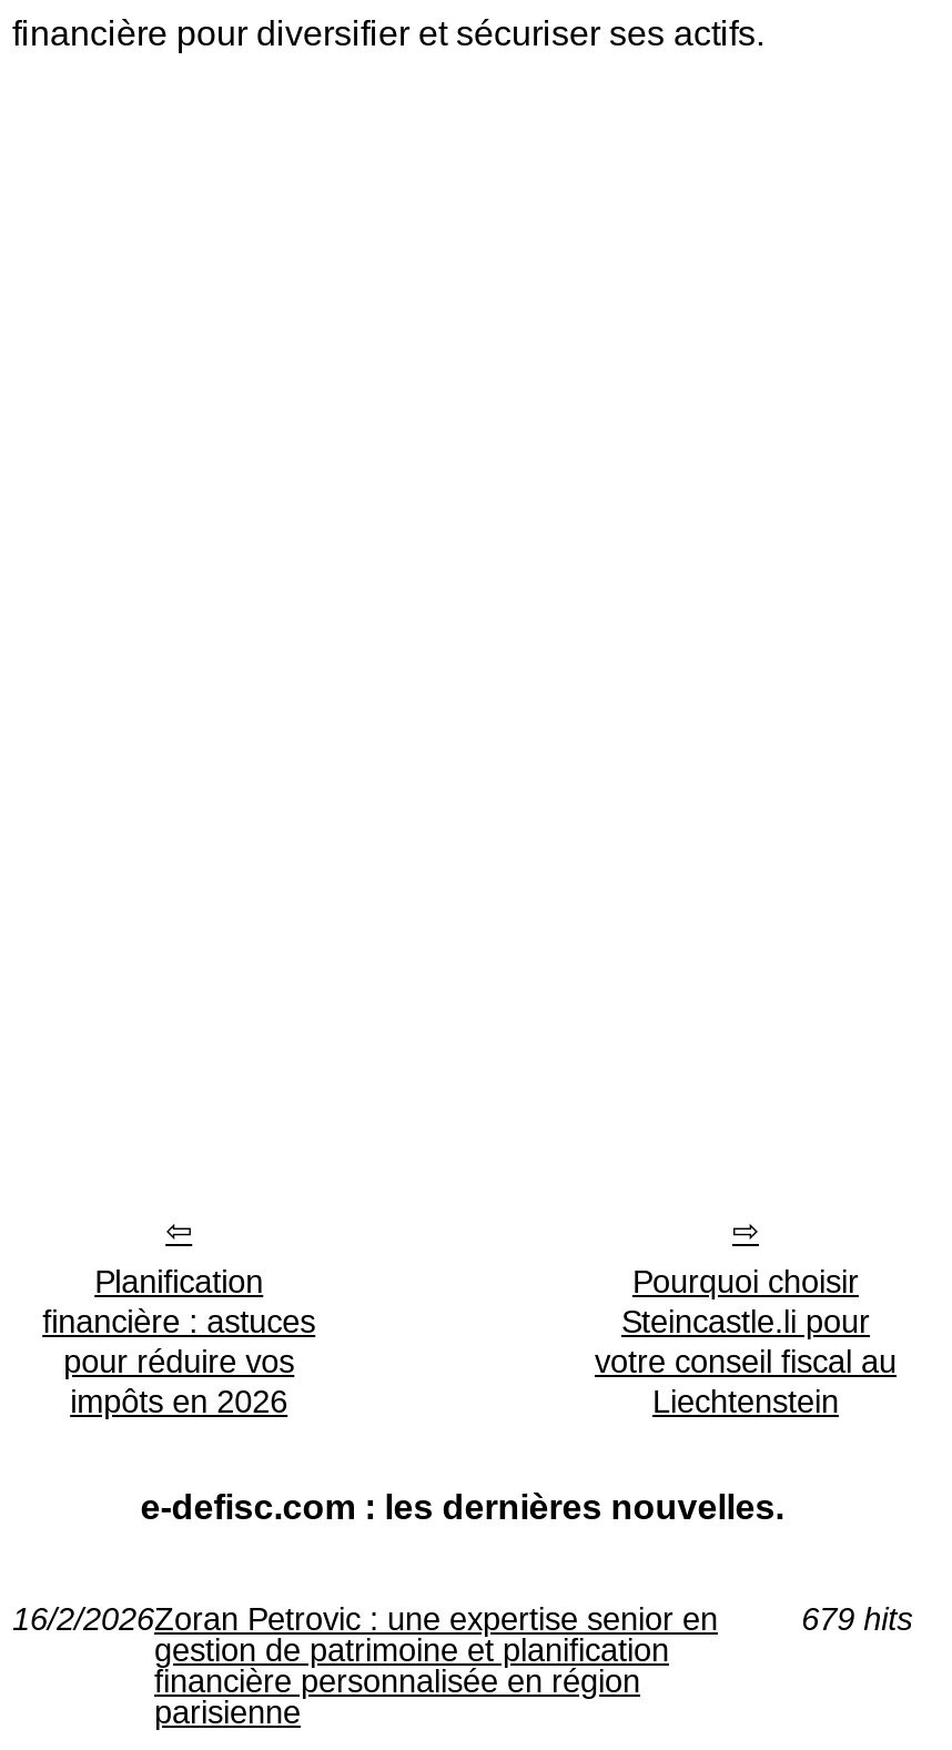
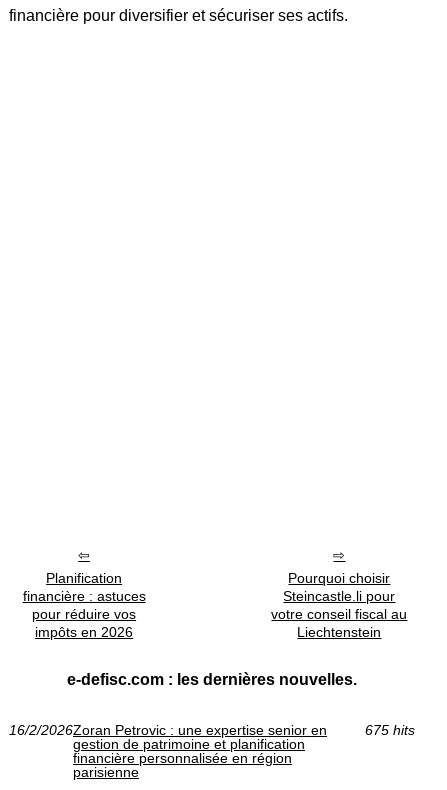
[801,1602,912,1637] 679 hits -> [365,722,415,738] 675 hits

